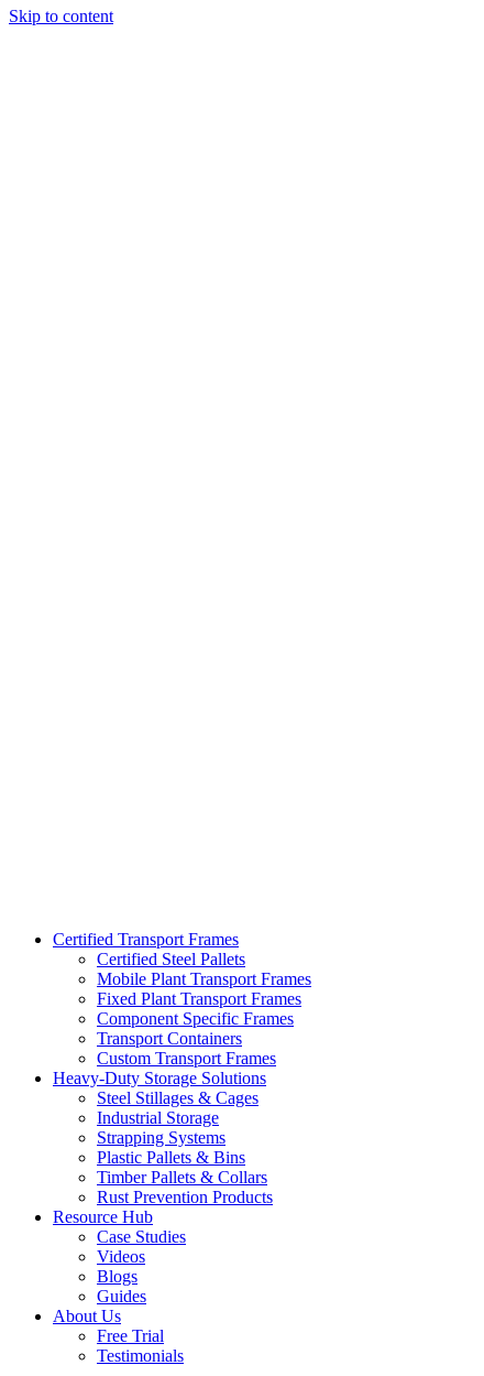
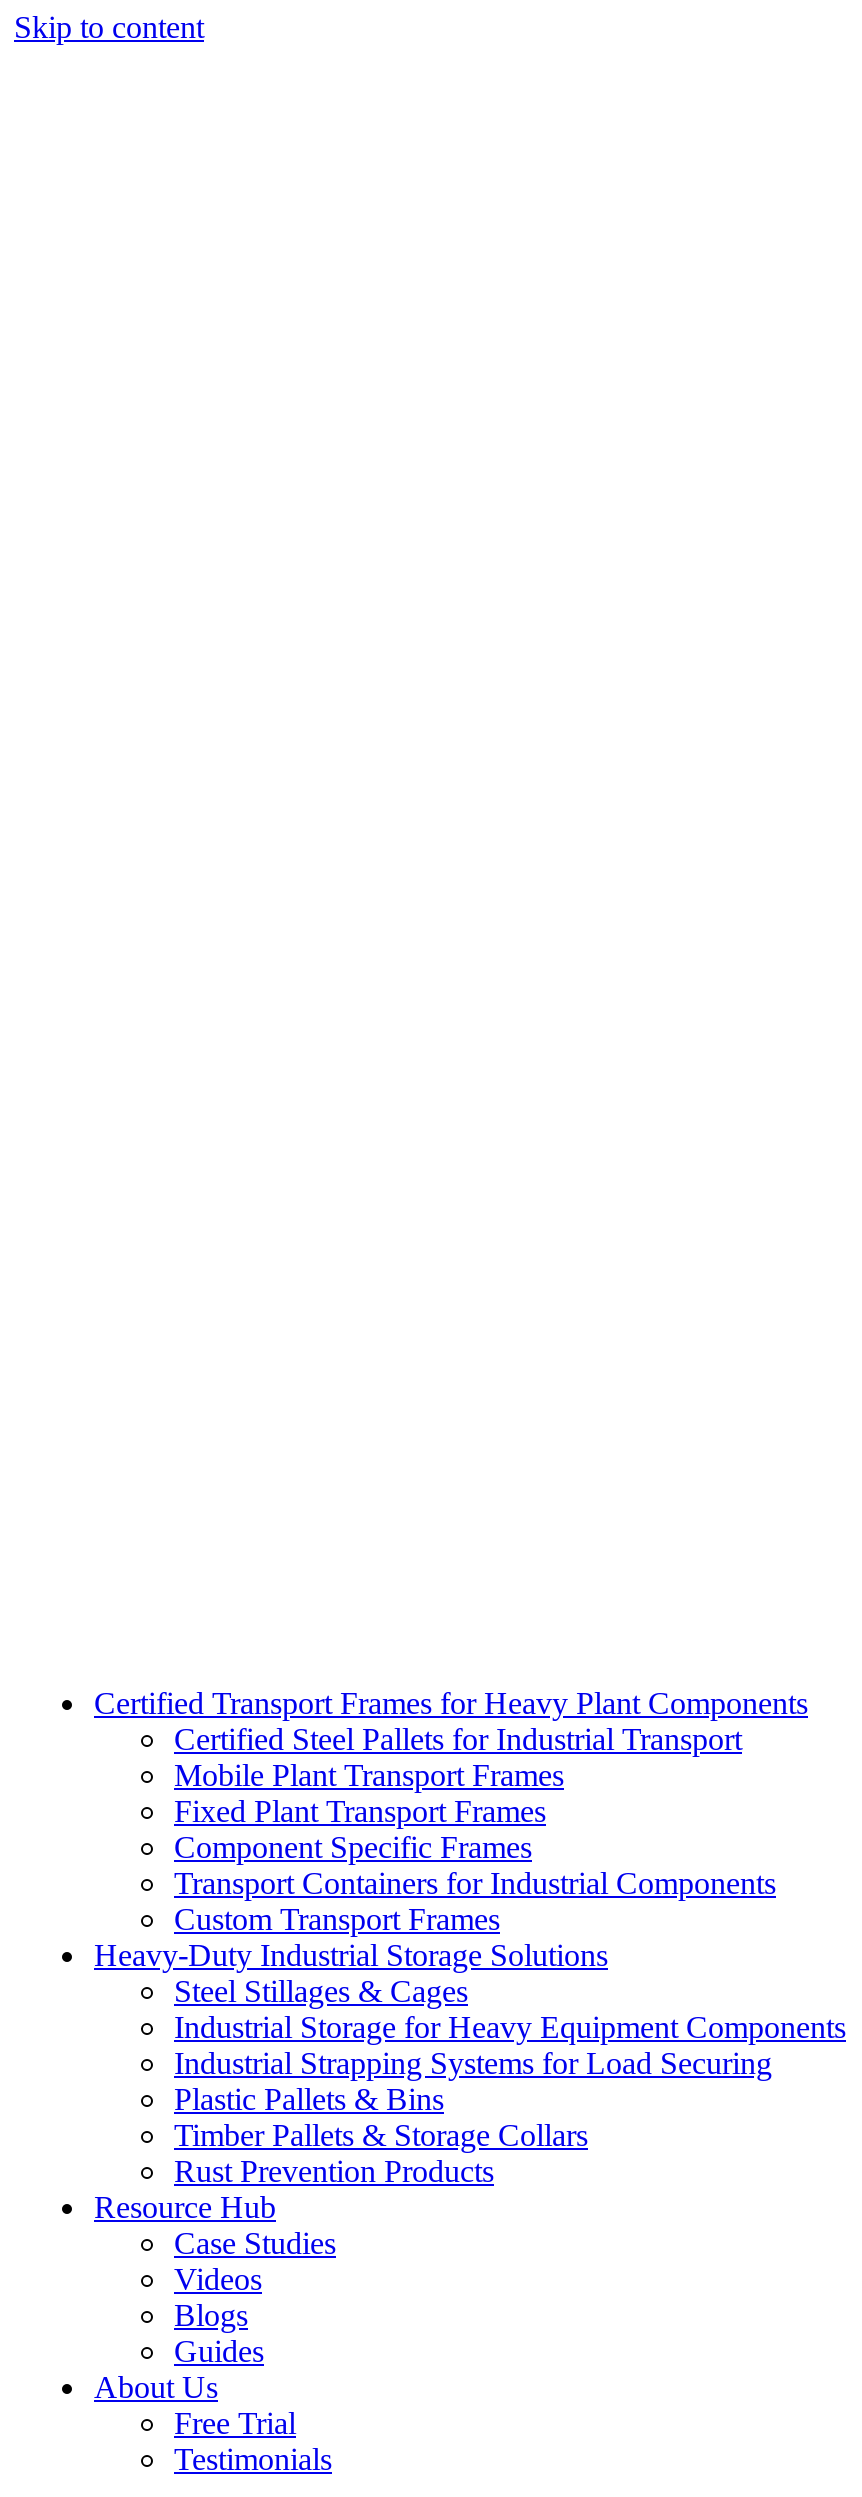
[53,930,245,968] Certified Transport Frames | Certified Steel Pallets -> [94,1686,808,1756] Certified Transport Frames for Heavy Plant Components | Certified Steel Pallets for Industrial Transport
[97,1029,242,1048] Transport Containers -> [174,1866,776,1900] Transport Containers for Industrial Components
[53,1069,266,1087] Heavy-Duty Storage Solutions -> [94,1938,608,1972] Heavy-Duty Industrial Storage Solutions
[97,1108,226,1147] Industrial Storage | Strapping Systems -> [174,2010,846,2080] Industrial Storage for Heavy Equipment Components | Industrial Strapping Systems for Load Securing
[97,1168,267,1187] Timber Pallets & Collars -> [174,2118,588,2152] Timber Pallets & Storage Collars

